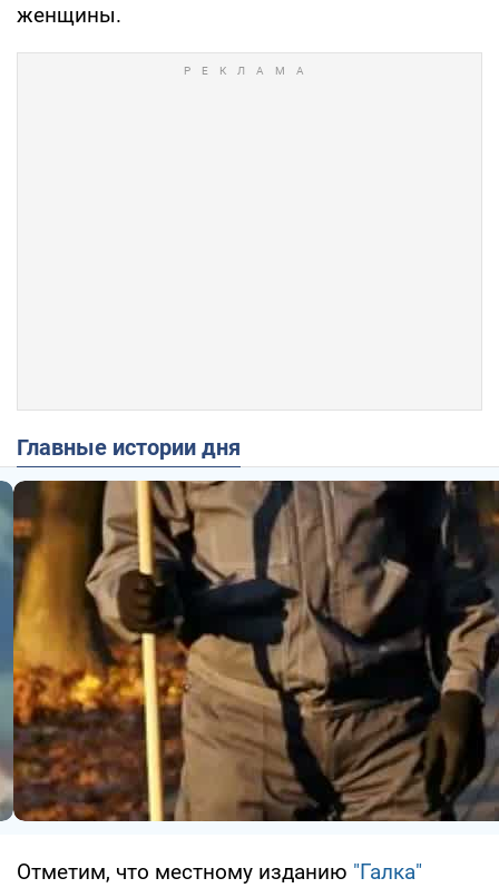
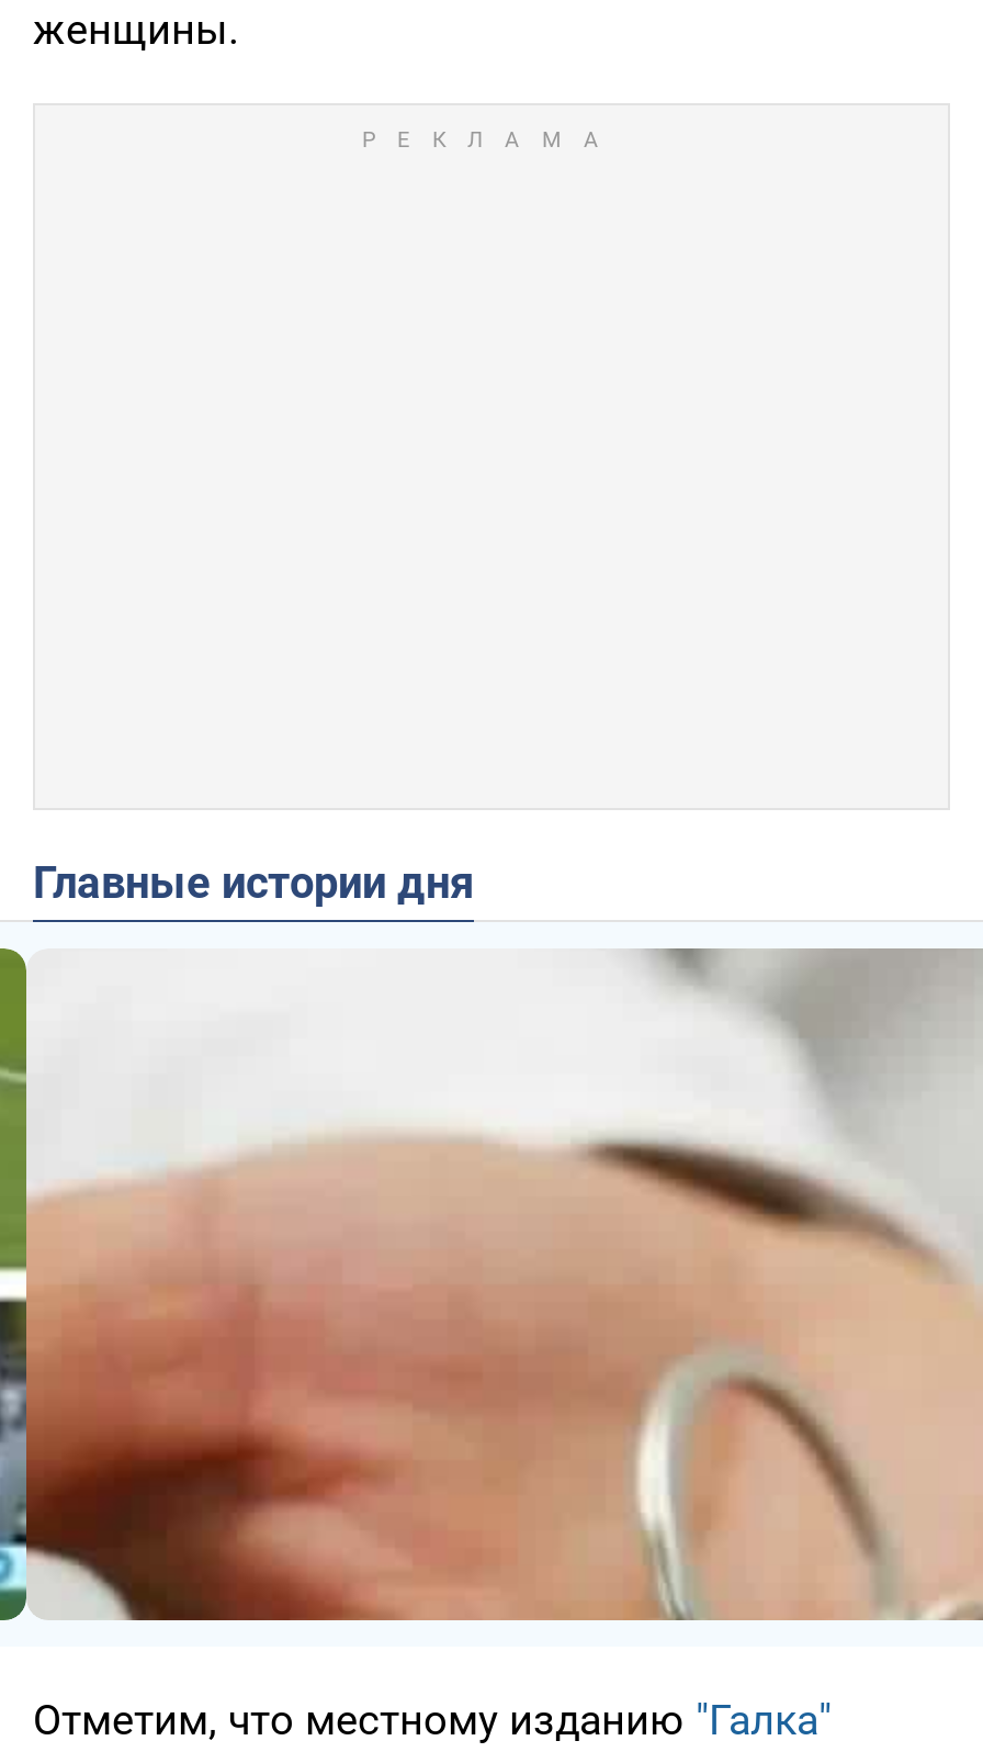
[3,480,496,822] [image] -> [7,948,976,1622] [image]

